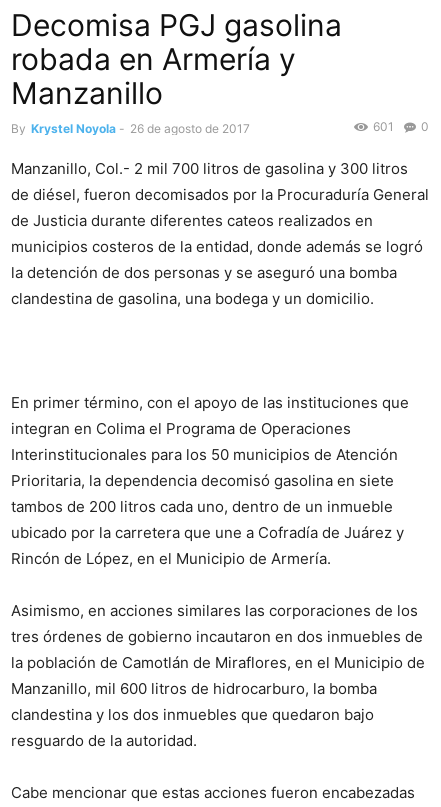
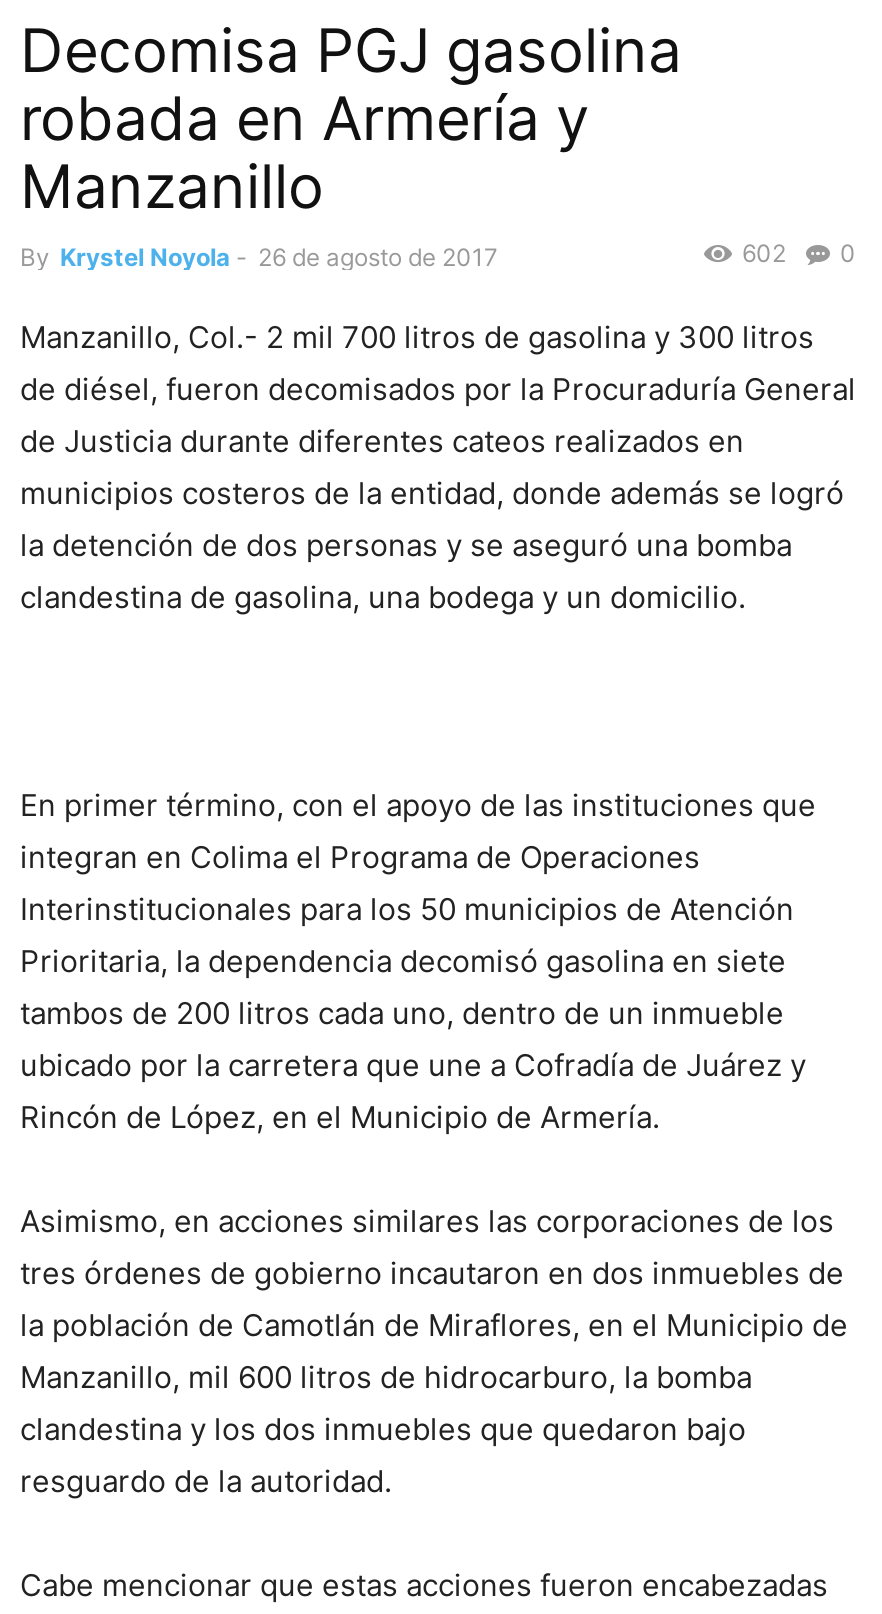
[373,119,429,134] 601 0 -> [742,238,856,268] 602 0

